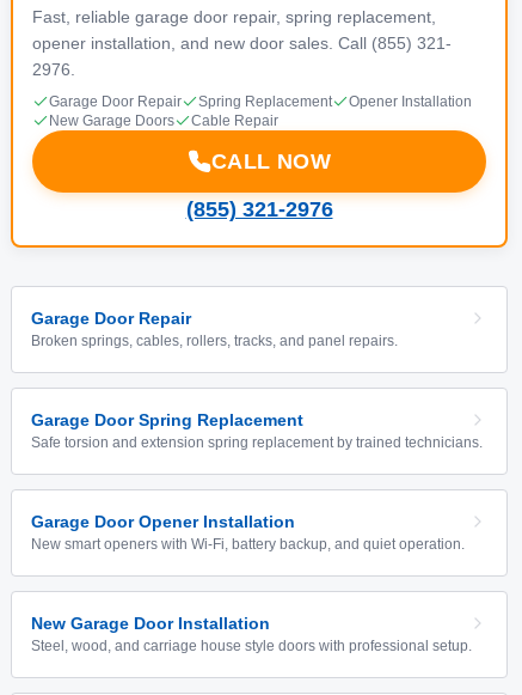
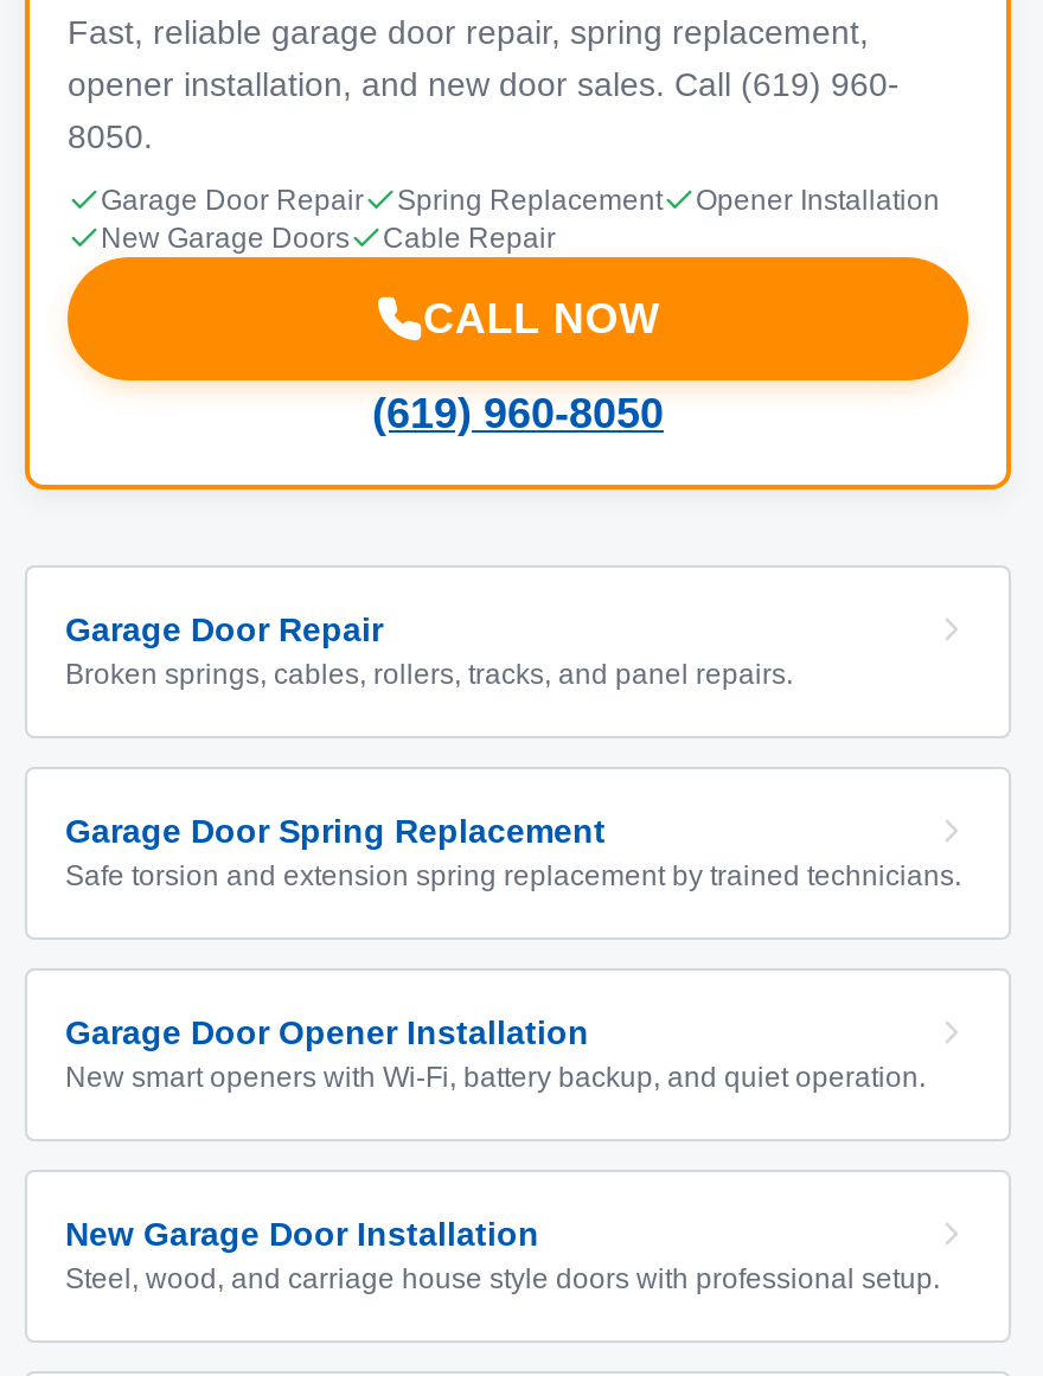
[32,33,452,53] opener installation, and new door sales. Call (855) 321- -> [68,65,900,103] opener installation, and new door sales. Call (619) 960-
[32,60,75,79] 2976. -> [68,117,153,155] 8050.
[186,197,333,221] (855) 321-2976 -> [372,390,664,437] (619) 960-8050

